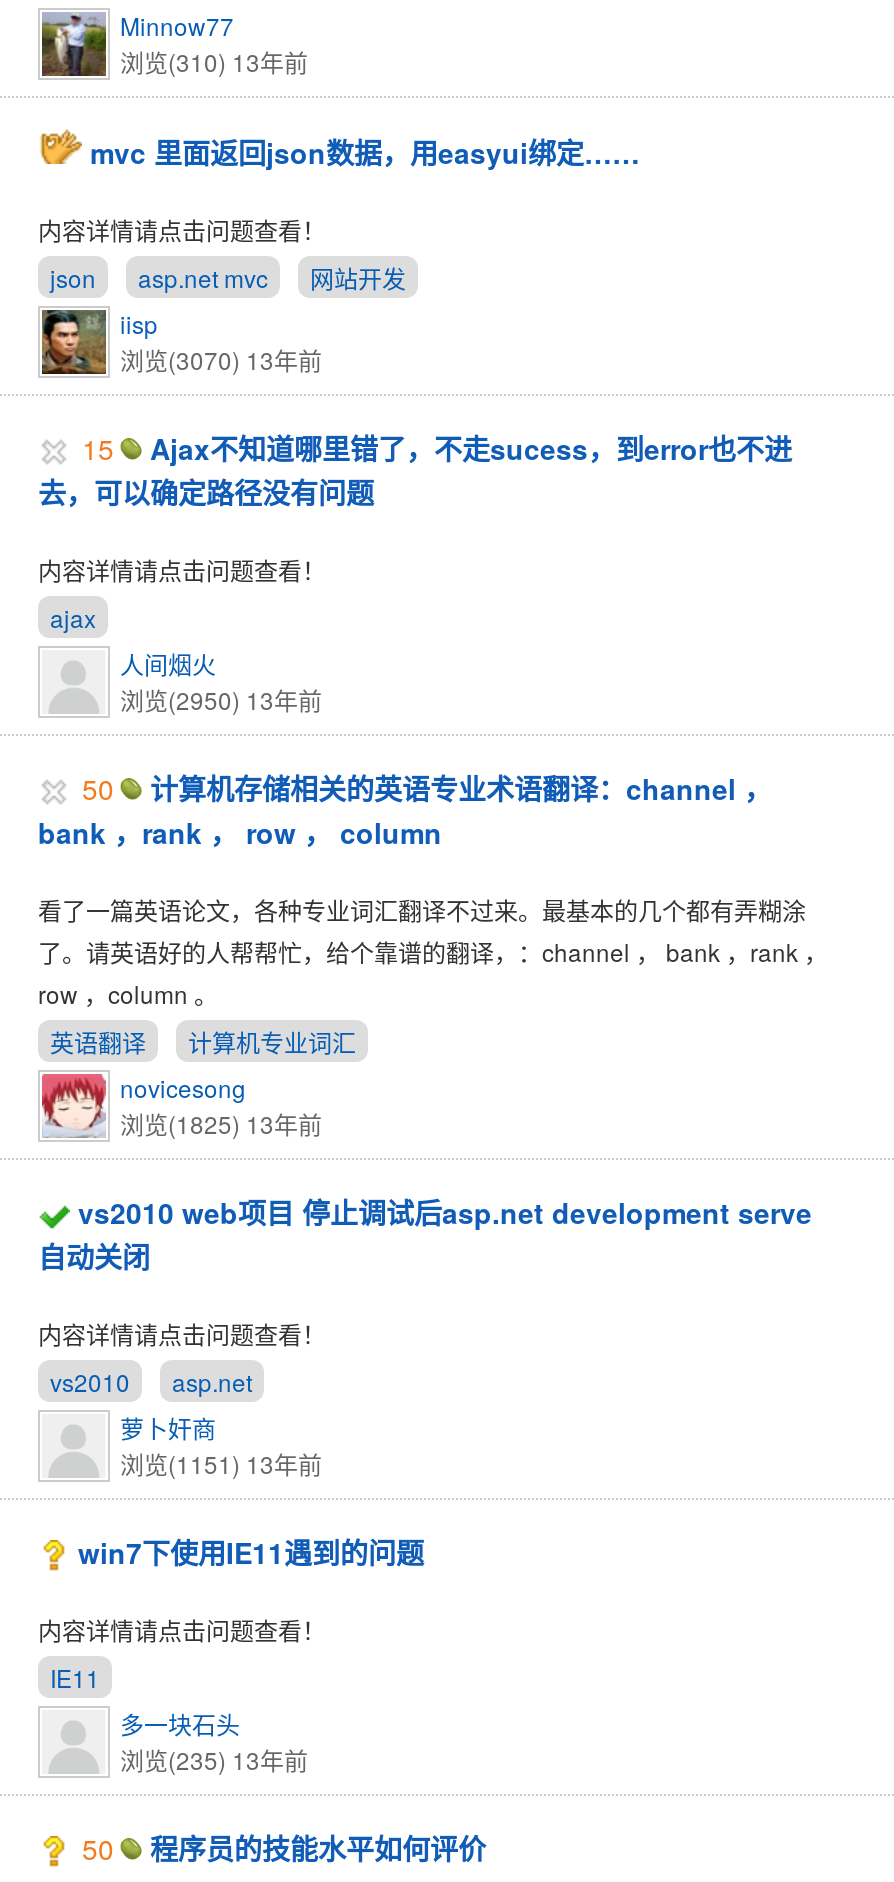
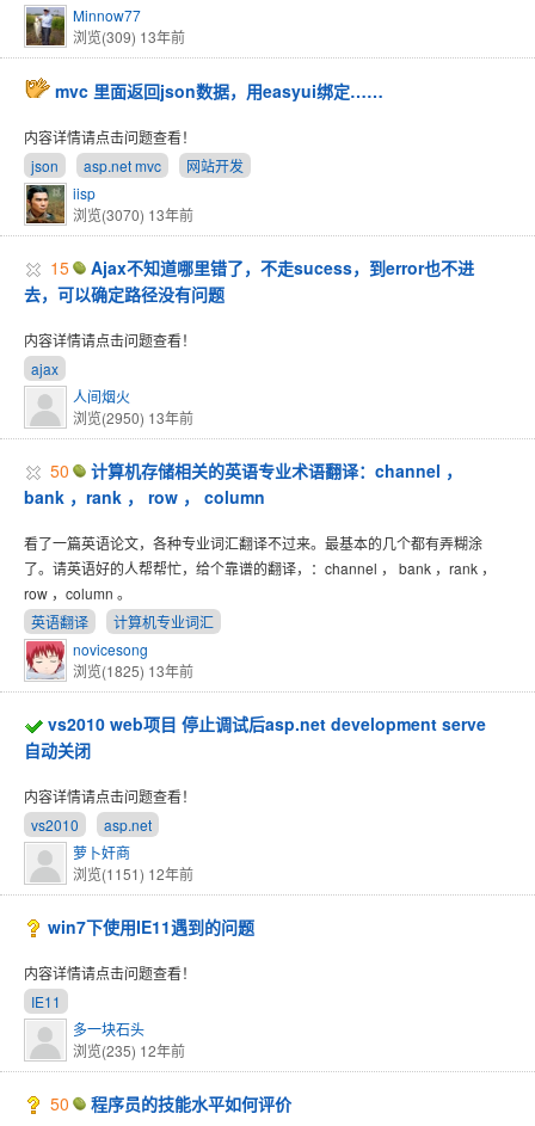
[120,44,308,78] 浏览(310) 13年前 -> [73,26,185,47] 浏览(309) 13年前
[120,1446,322,1480] 浏览(1151) 13年前 -> [73,863,193,884] 浏览(1151) 12年前
[120,1742,308,1776] 浏览(235) 13年前 -> [73,1040,185,1060] 浏览(235) 12年前

